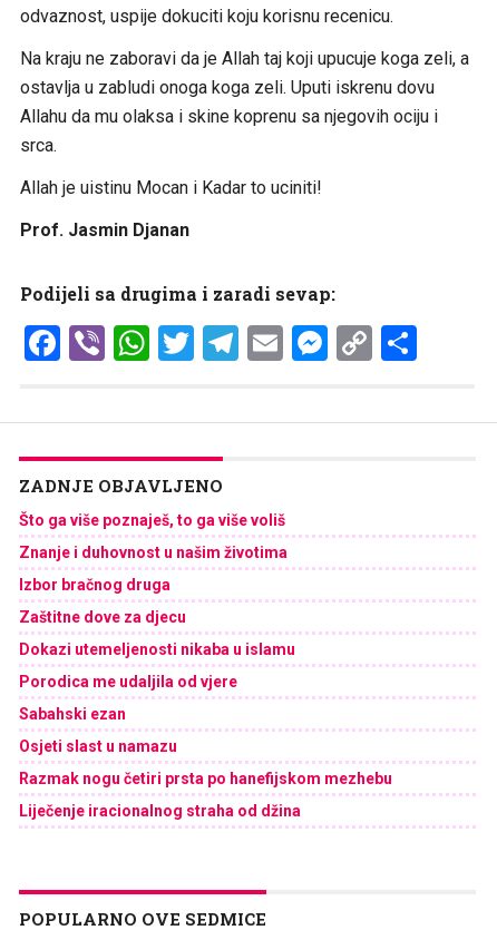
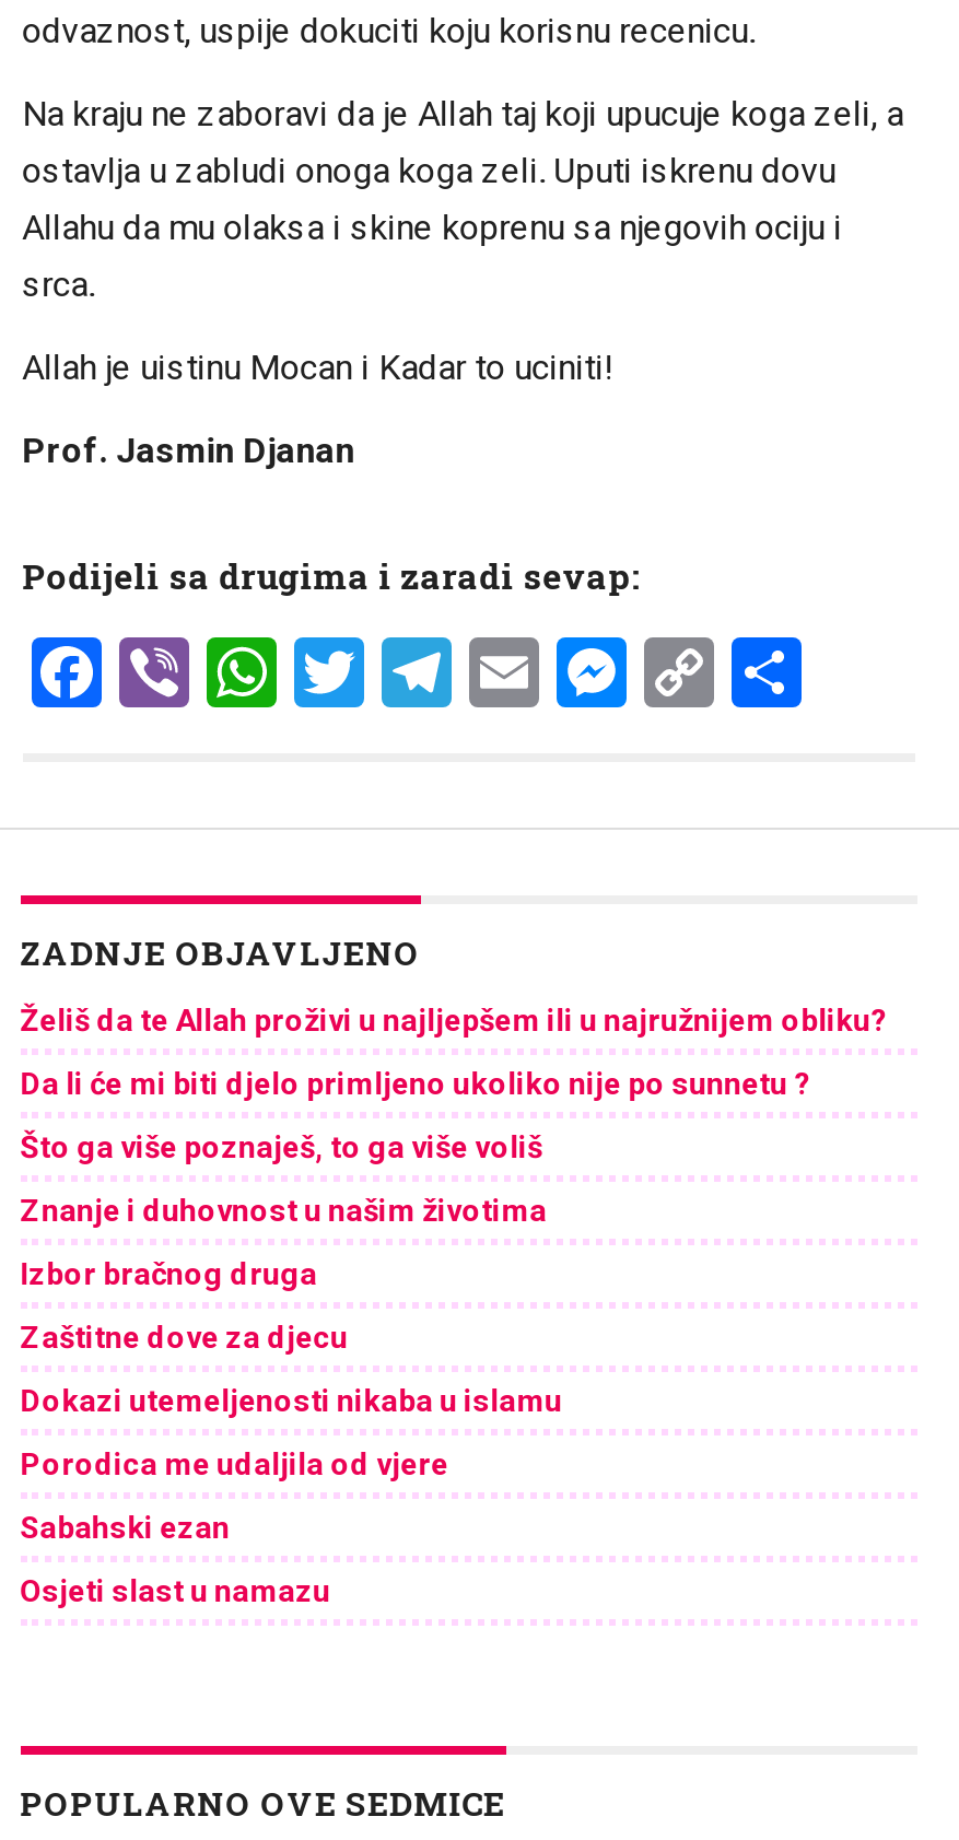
none -> [20,1003,888,1101] Želiš da te Allah proživi u najljepšem ili u najružnijem obliku? | Da li će mi biti djelo primljeno ukoliko nije po sunnetu ?
moved [19,511,295,755] -> [20,1129,562,1608]: Što ga više poznaješ, to ga više voliš | Znanje i duhovnost u našim životima | Izbor bračnog druga | Zaštitne dove za djecu | Dokazi utemeljenosti nikaba u islamu | Porodica me udaljila od vjere | Sabahski ezan | Osjeti slast u namazu
[19,770,392,820] Razmak nogu četiri prsta po hanefijskom mezhebu | Liječenje iracionalnog straha od džina -> none

